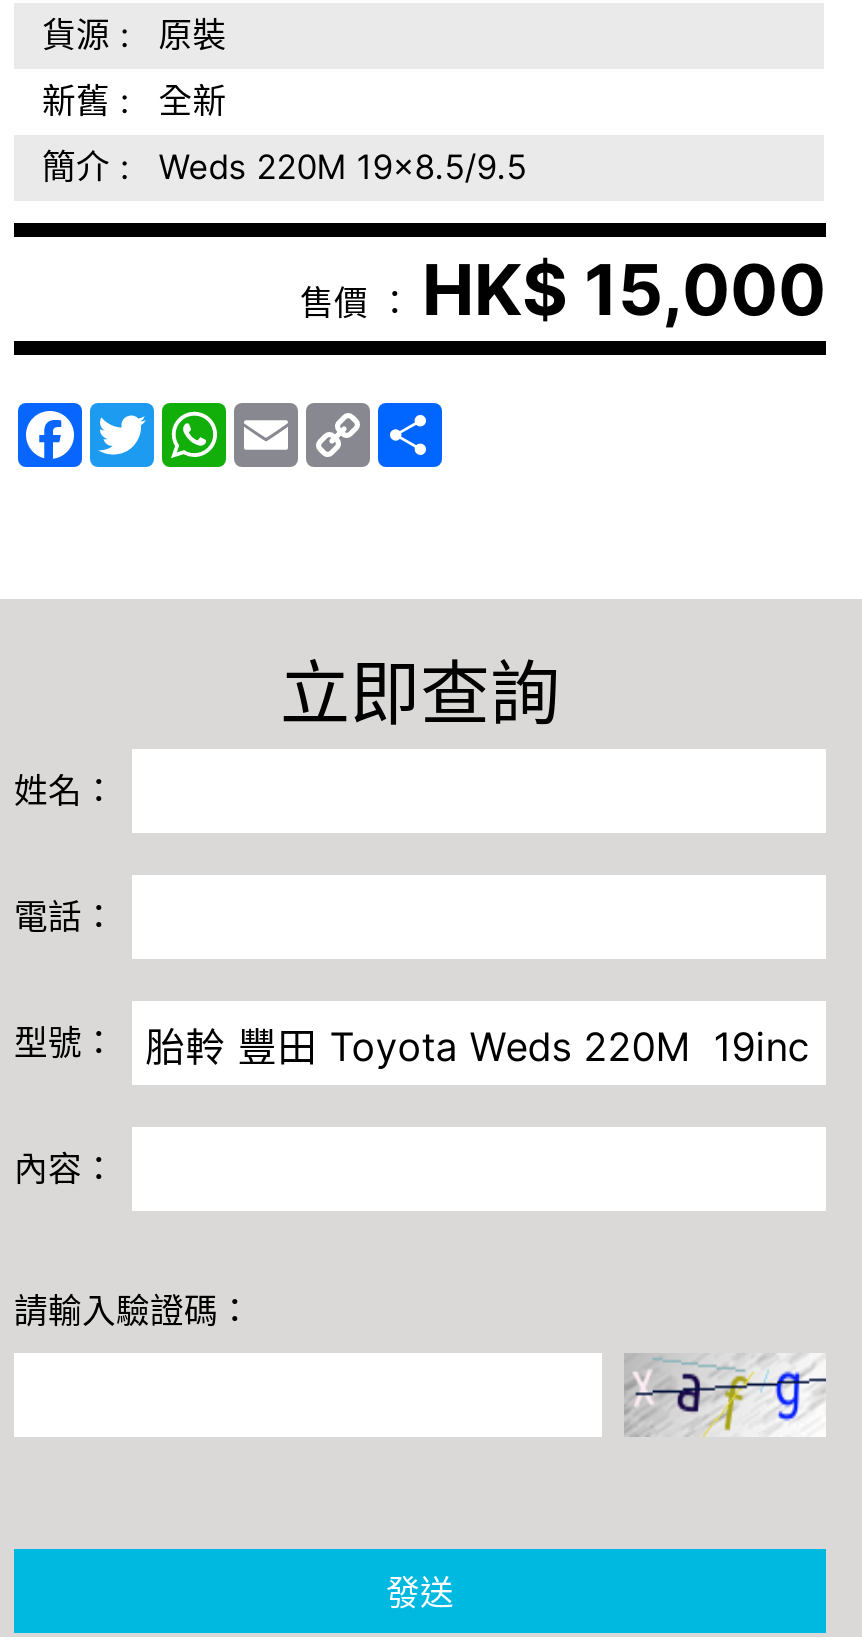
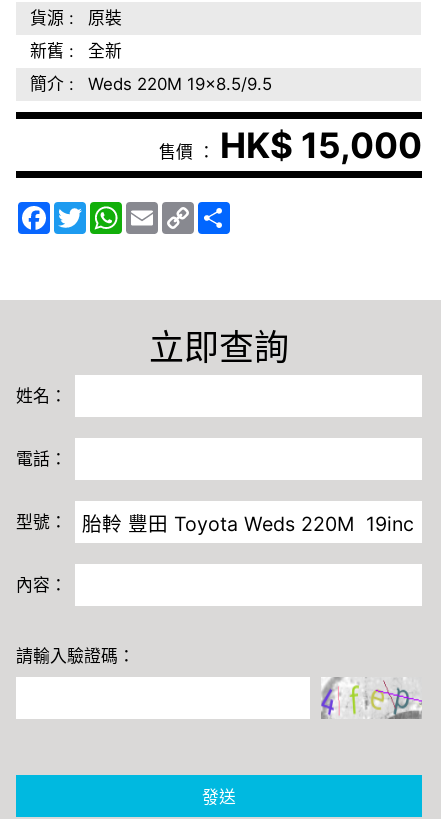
[624,1353,826,1437] [image] -> [321,677,422,720] [image]

